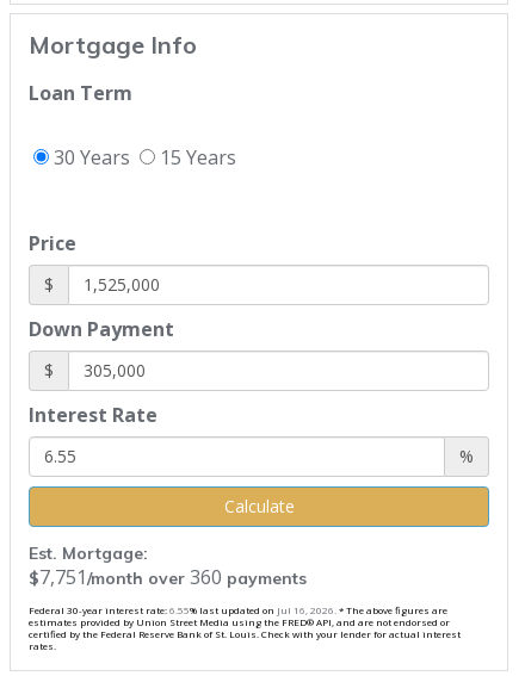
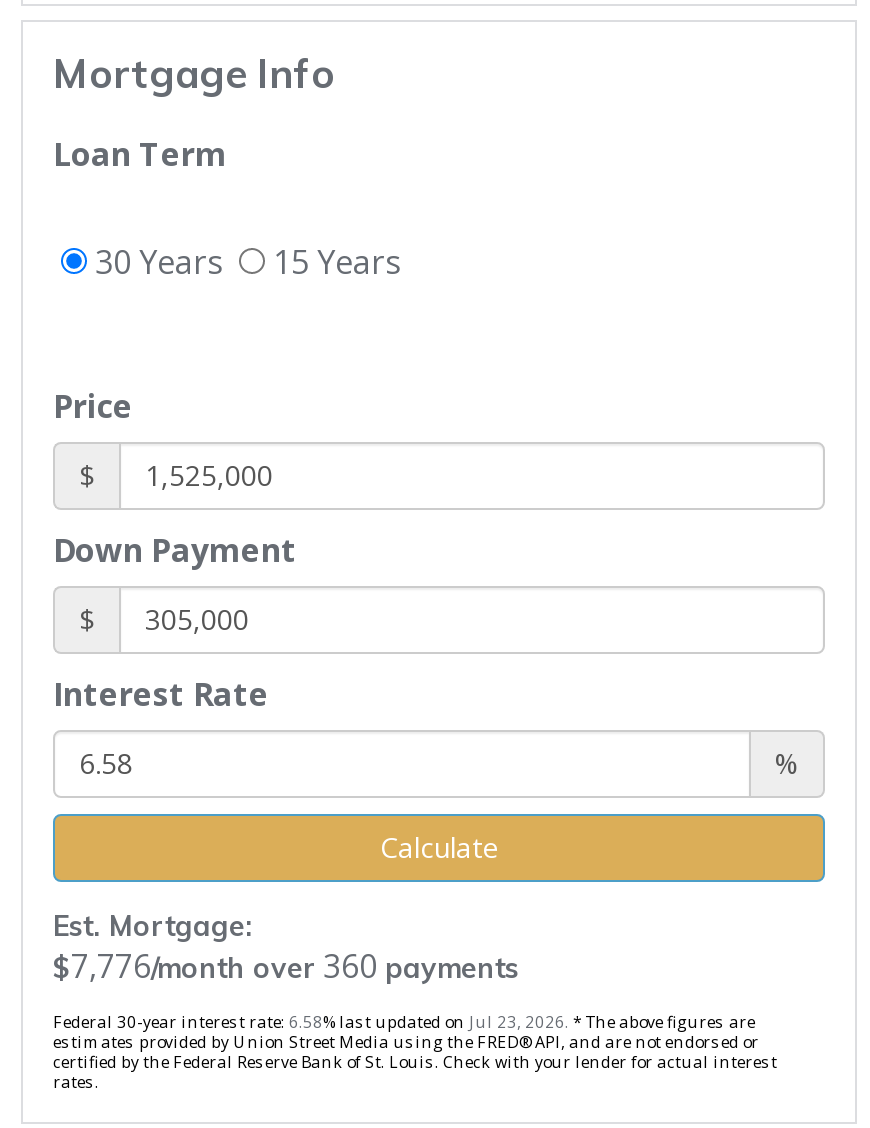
[29,563,307,590] $7,751/month over 360 payments -> [53,943,519,987] $7,776/month over 360 payments
[29,603,447,616] Federal 30-year interest rate: 6.55% last updated on Jul 16, 2026. * The above figures are -> [53,1009,755,1031] Federal 30-year interest rate: 6.58% last updated on Jul 23, 2026. * The above figures are

